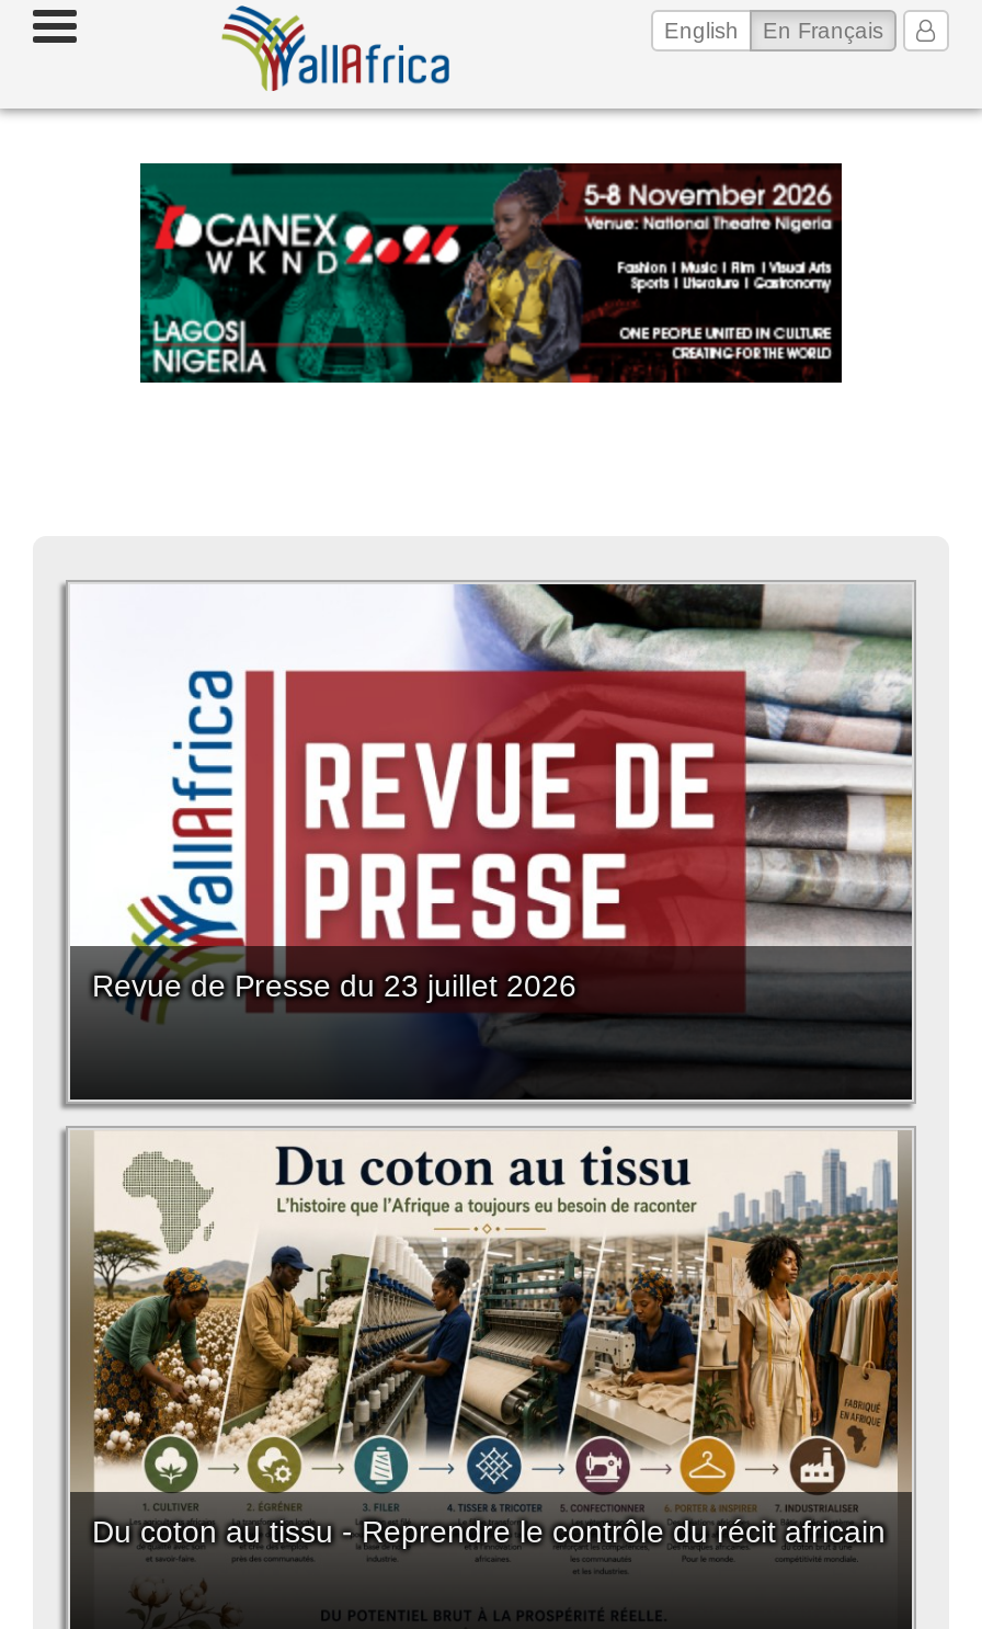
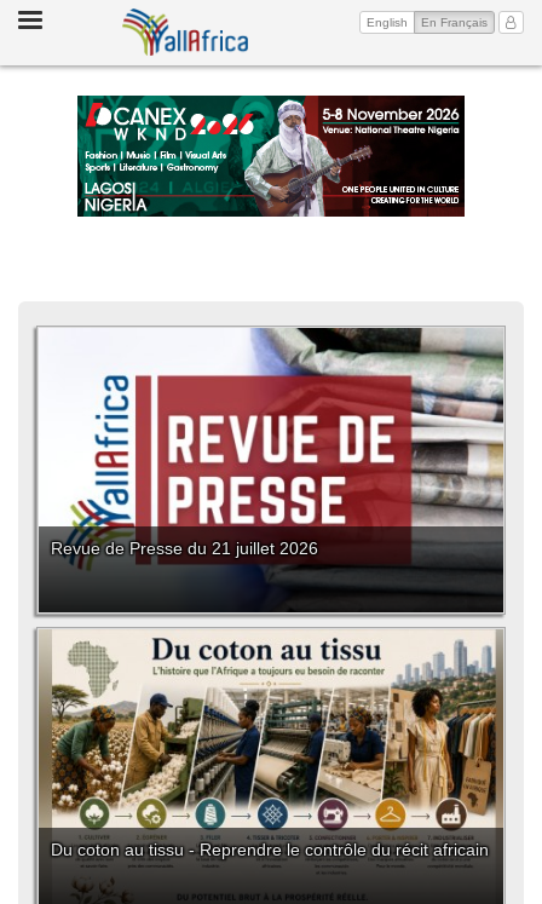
[138,161,842,385] [image] -> [76,94,465,218] [image]
[92,967,576,1002] Revue de Presse du 23 juillet 2026 -> [51,539,318,558] Revue de Presse du 21 juillet 2026

